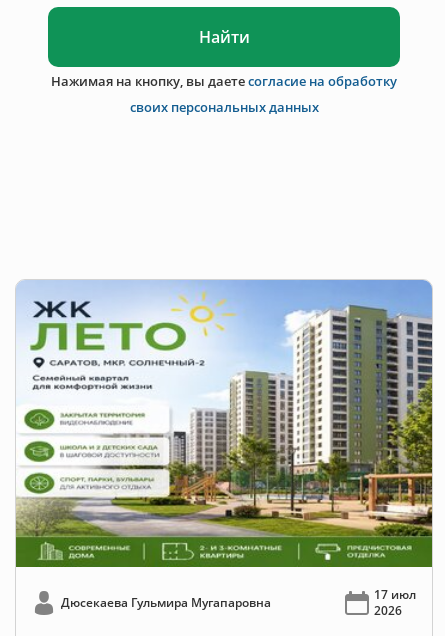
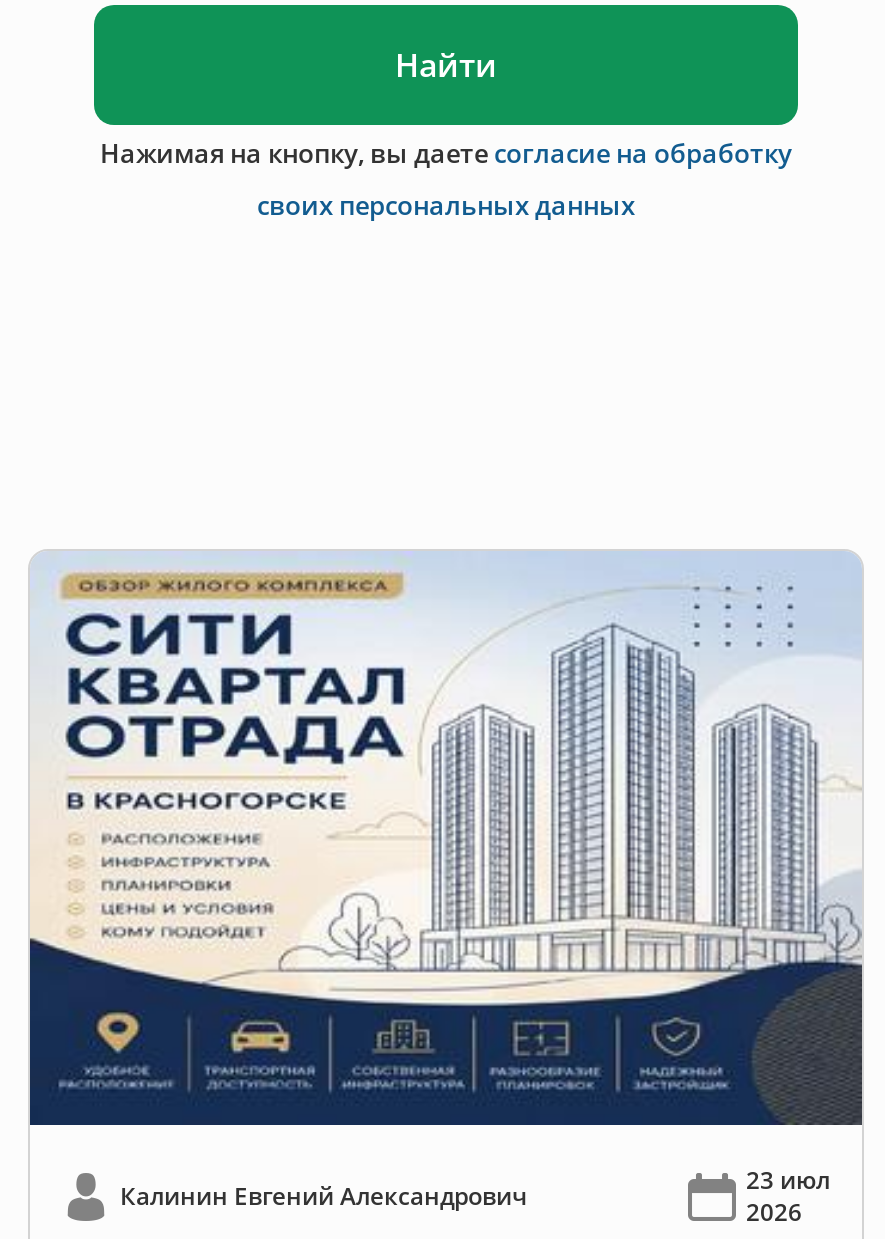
[15,280,433,611] [image] | Дюсекаева Гульмира Мугапаровна | 17 июл -> [28,553,864,1213] [image] | Калинин Евгений Александрович | 23 июл

